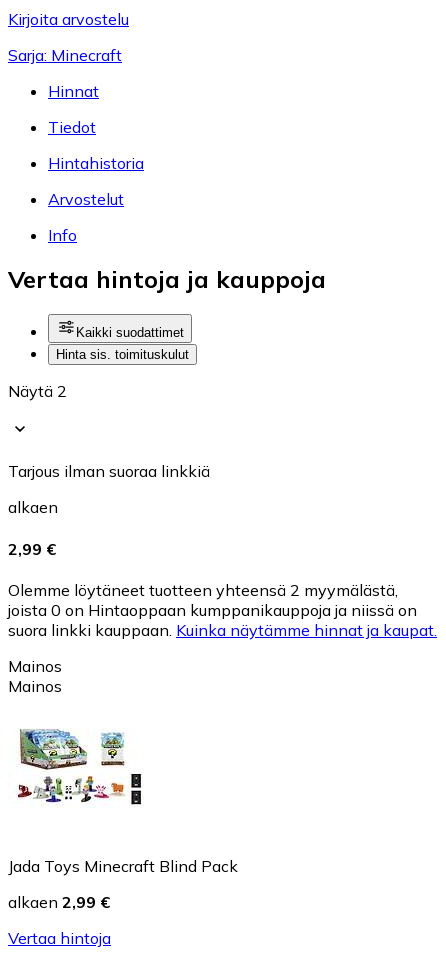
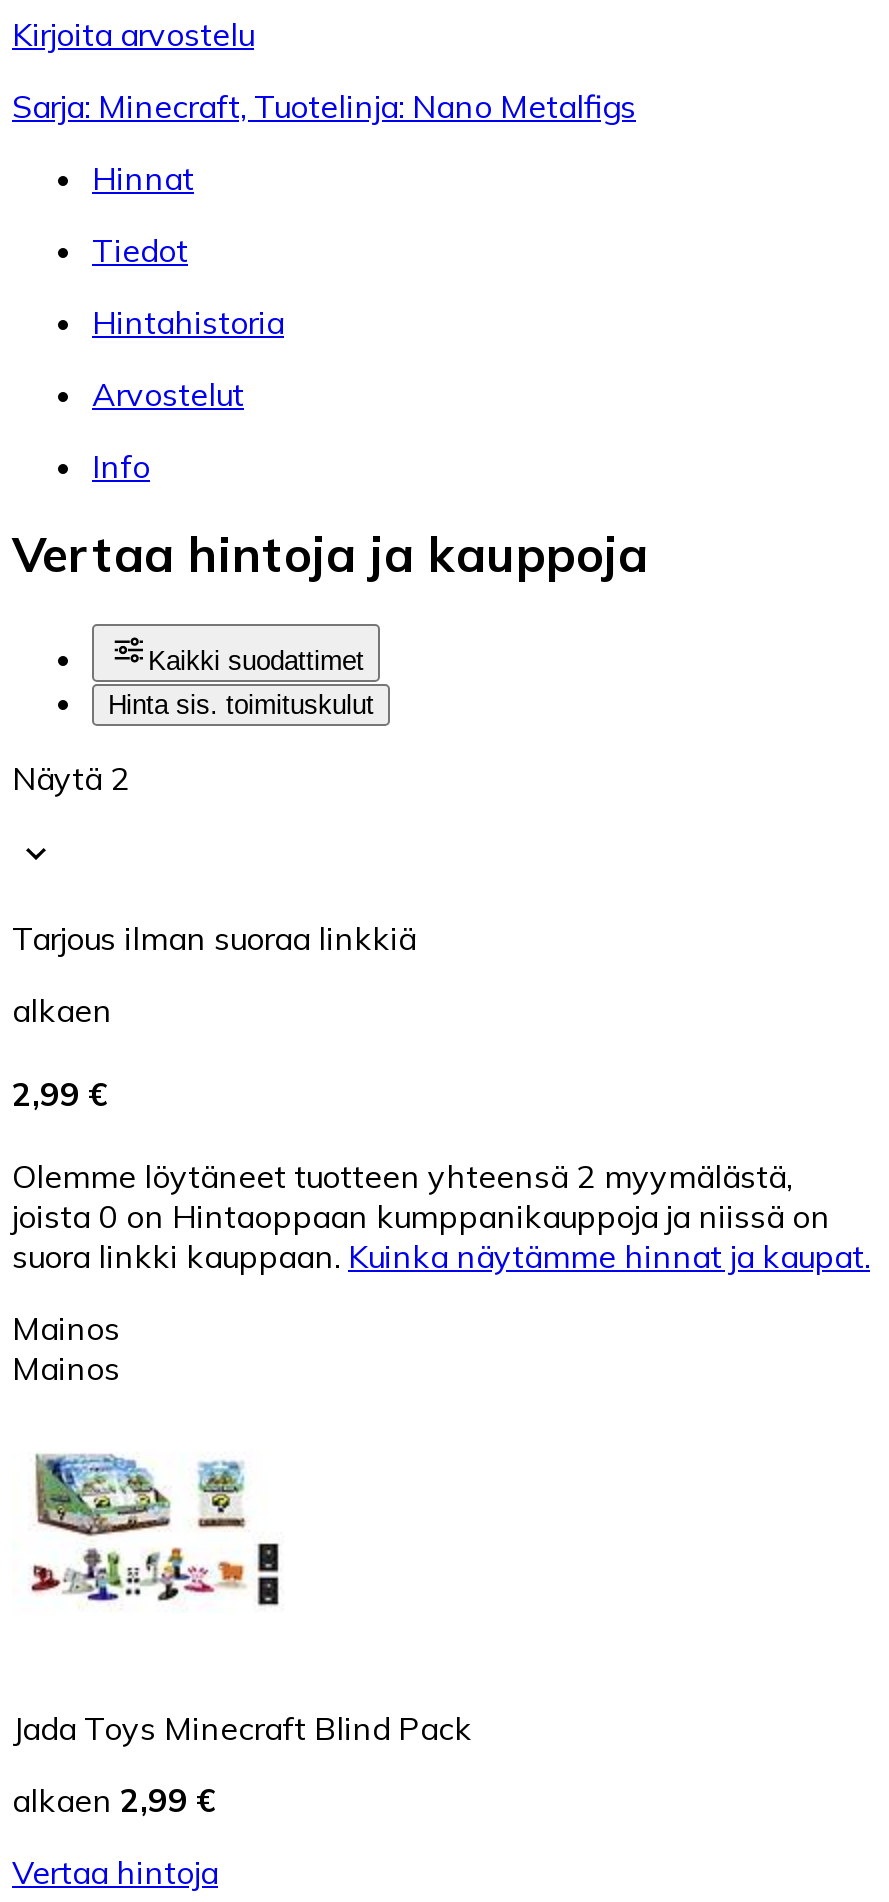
[8,44,122,64] Sarja: Minecraft -> [12,85,636,125] Sarja: Minecraft, Tuotelinja: Nano Metalfigs

